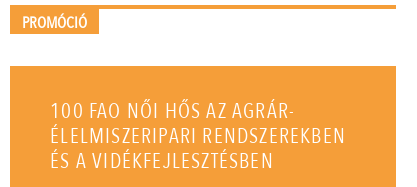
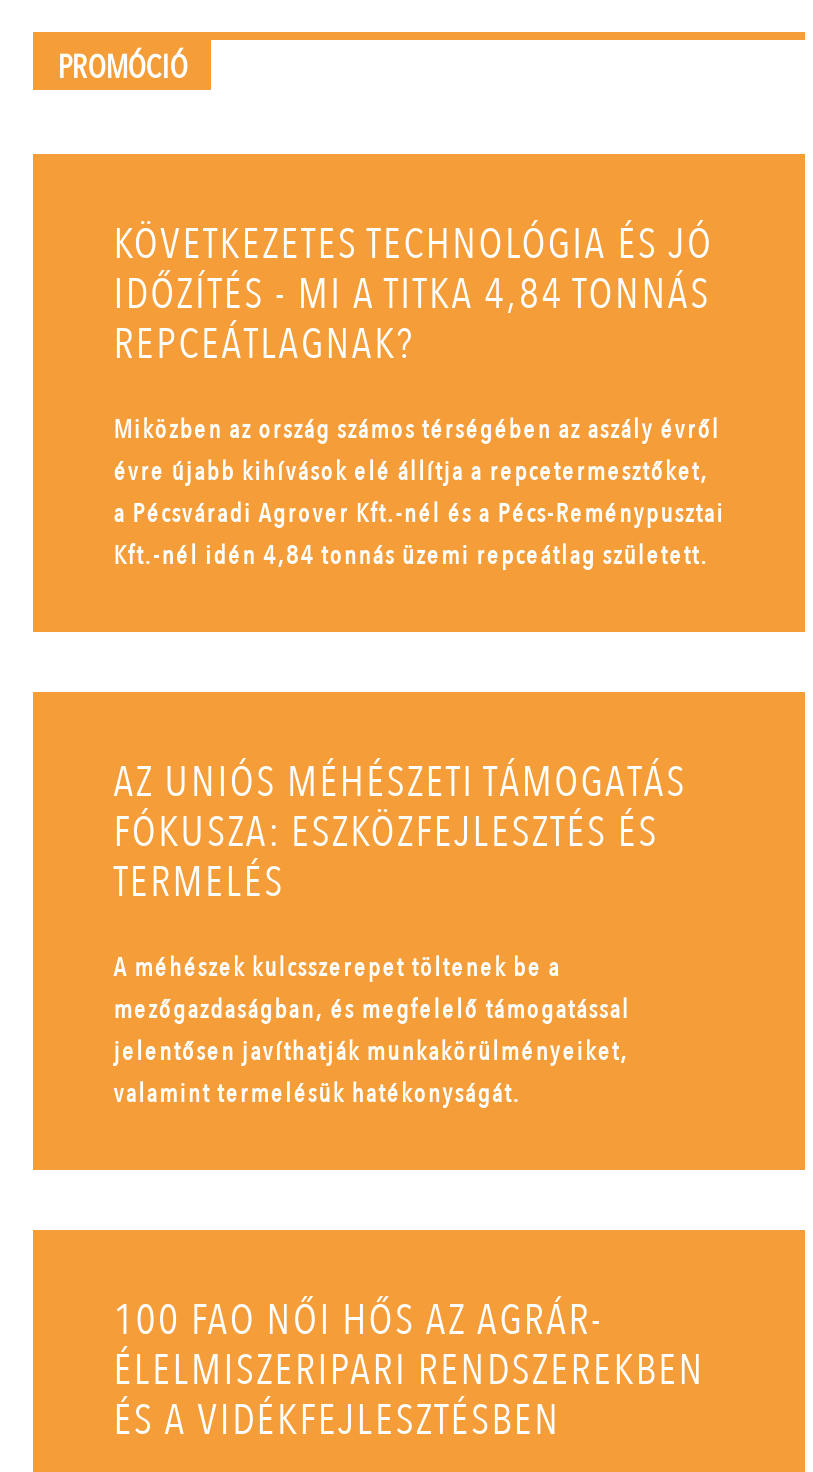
none -> [113,216,725,574] KÖVETKEZETES TECHNOLÓGIA ÉS JÓ | IDŐZÍTÉS - MI A TITKA 4,84 TONNÁS | REPCEÁTLAGNAK? | Miközben az ország számos térségében az aszály évről | évre újabb kihívások elé állítja a repcetermesztőket, | a Pécsváradi Agrover Kft.-nél és a Pécs-Reménypusztai | Kft.-nél idén 4,84 tonnás üzemi repceátlag született.
none -> [113,754,687,1112] AZ UNIÓS MÉHÉSZETI TÁMOGATÁS | FÓKUSZA: ESZKÖZFEJLESZTÉS ÉS | TERMELÉS | A méhészek kulcsszerepet töltenek be a | mezőgazdaságban, és megfelelő támogatással | jelentősen javíthatják munkakörülményeiket, | valamint termelésük hatékonyságát.

